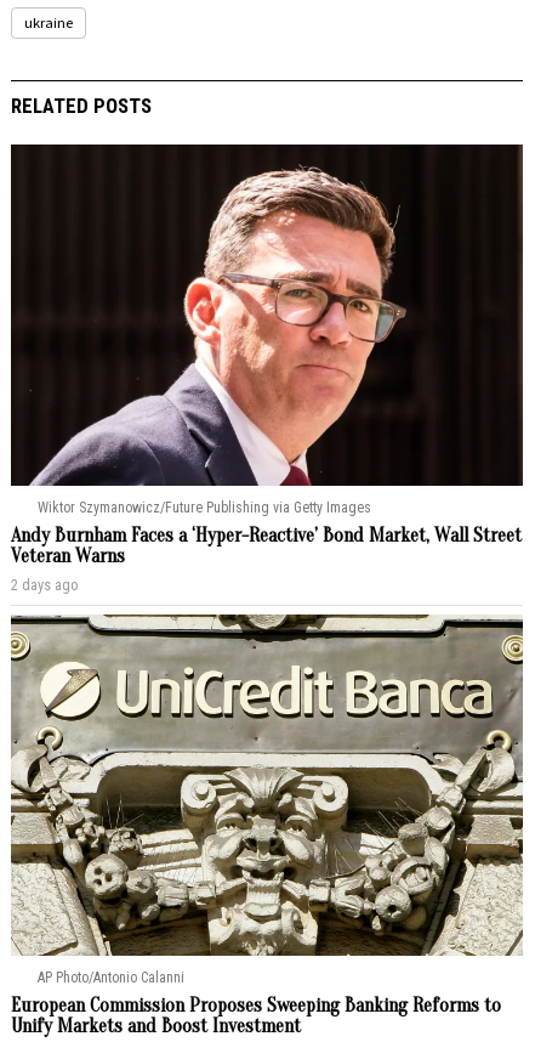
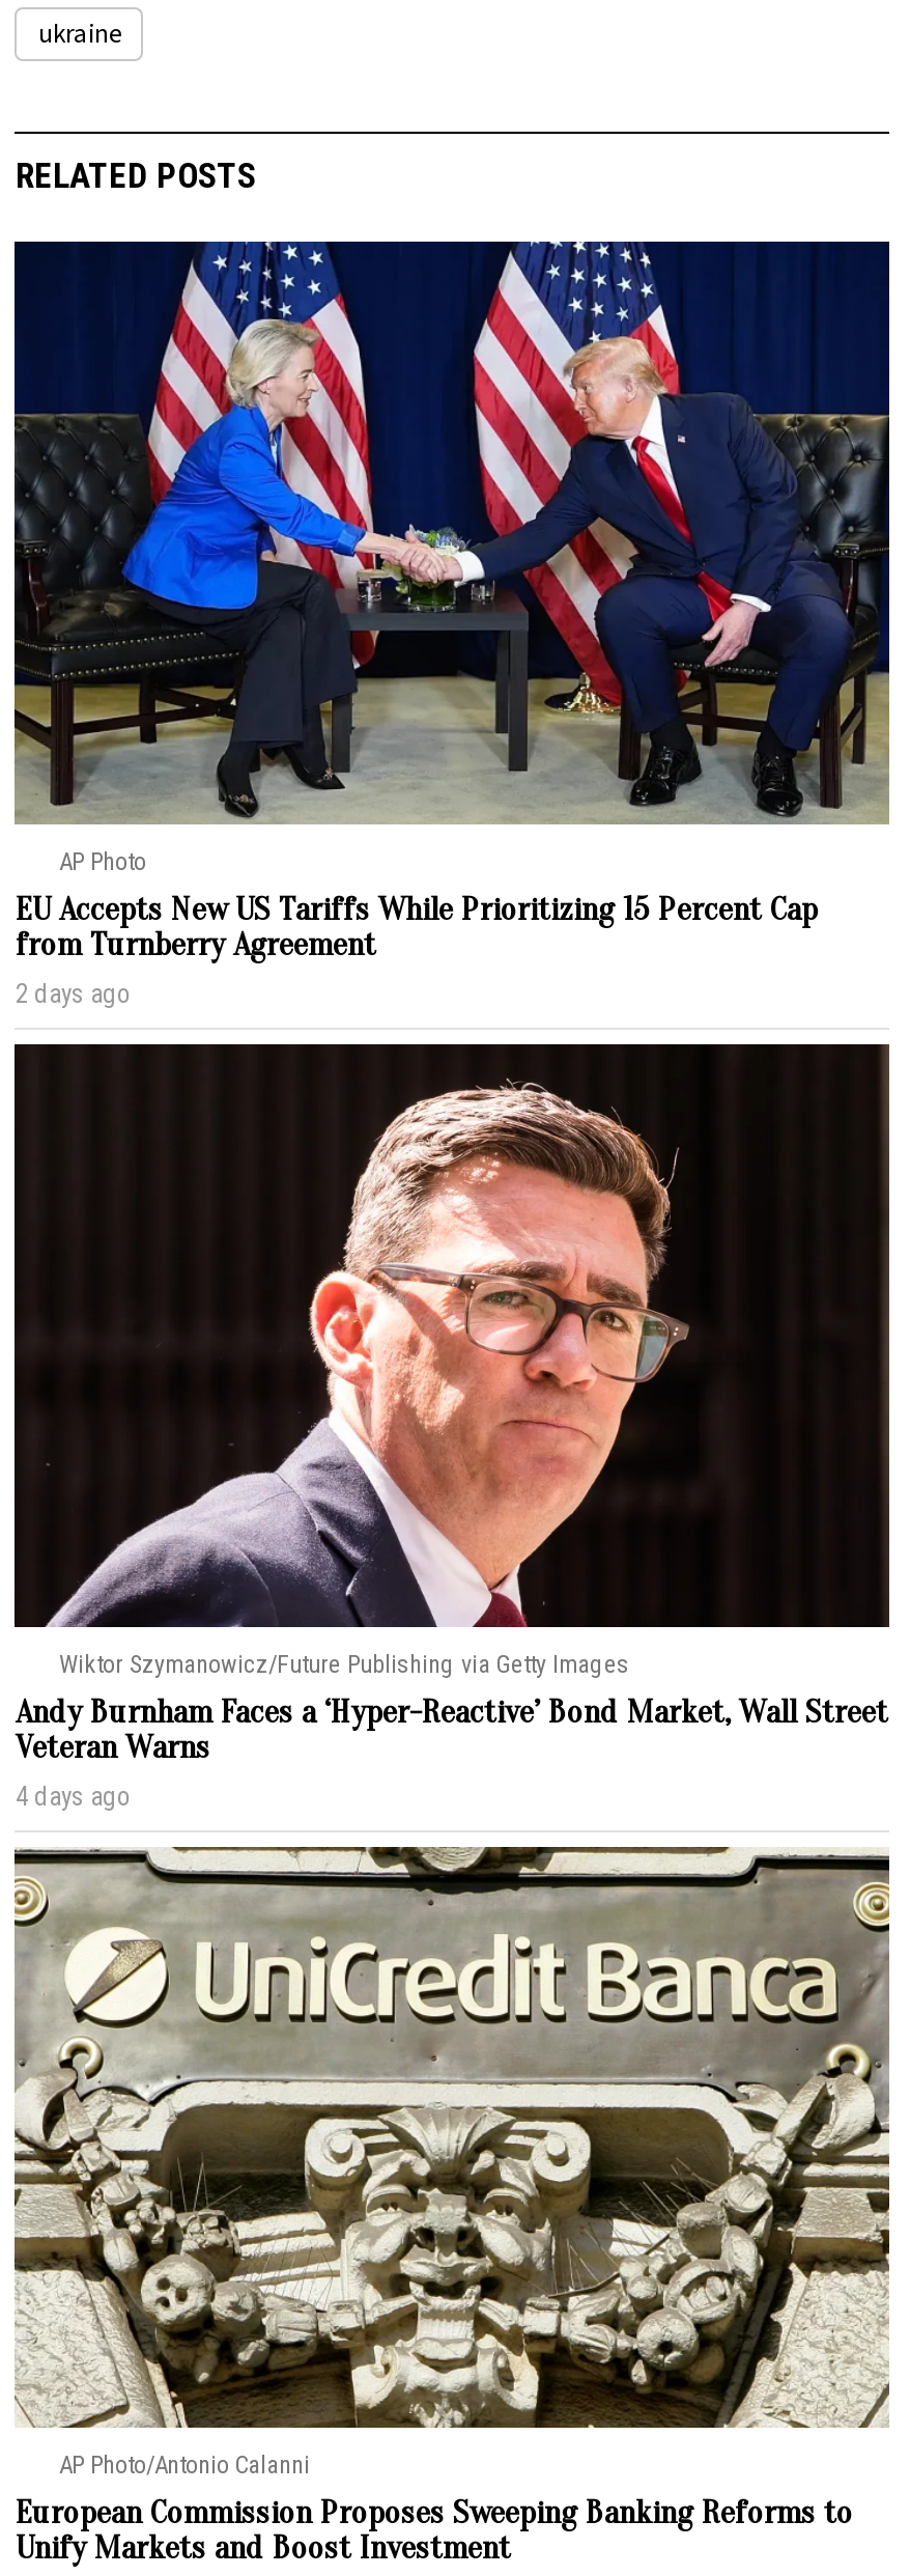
none -> [12,239,891,1010] [image] | AP Photo | EU Accepts New US Tariffs While Prioritizing 15 Percent Cap | from Turnberry Agreement | 2 days ago
[11,575,79,594] 2 days ago -> [15,1780,131,1811] 4 days ago

